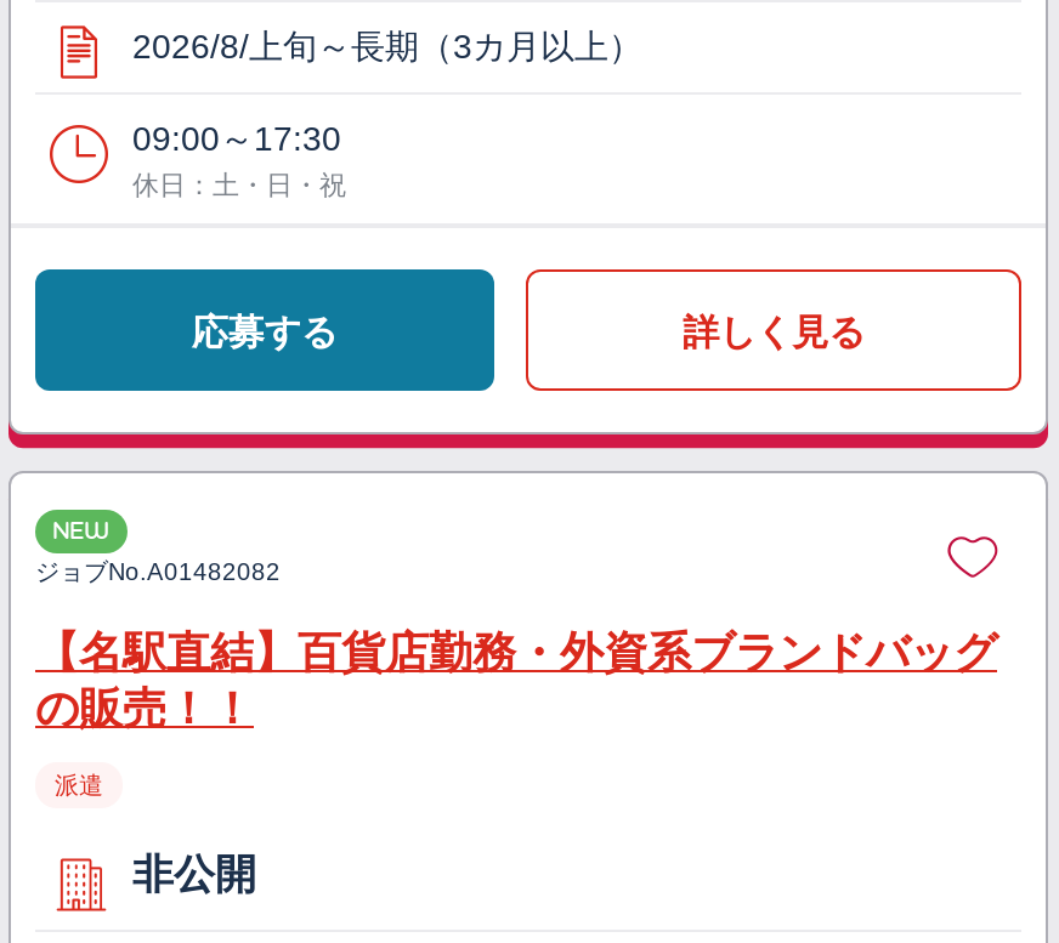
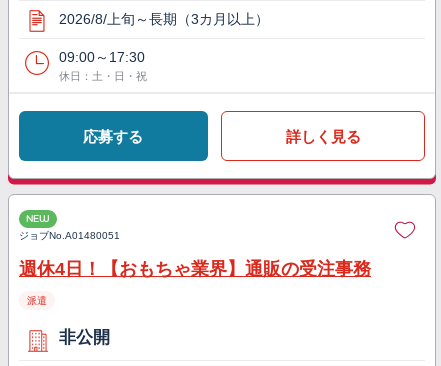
[35,559,281,586] ジョブNo. A01482082 -> [19,230,120,241] ジョブNo. A01480051
[35,629,997,734] 【名駅直結】百貨店勤務・外資系ブランドバッグ | の販売！！ -> [19,259,371,279] 週休4日！【おもちゃ業界】通販の受注事務

